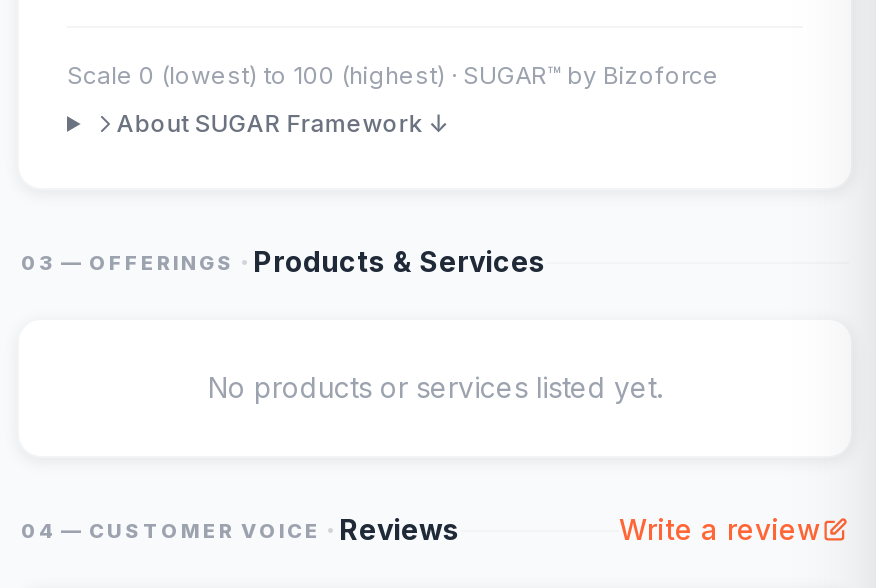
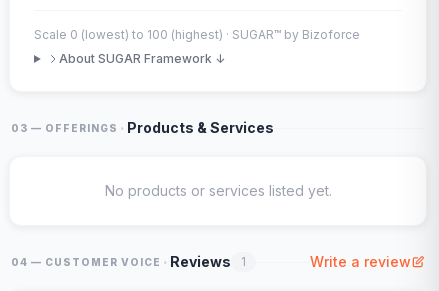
none -> [241,254,246,269] 1

